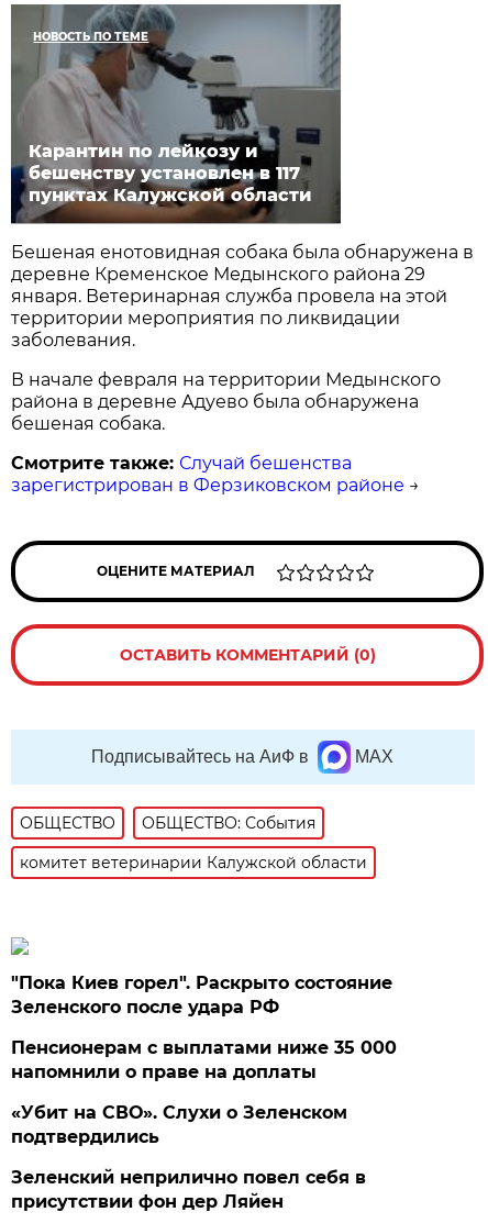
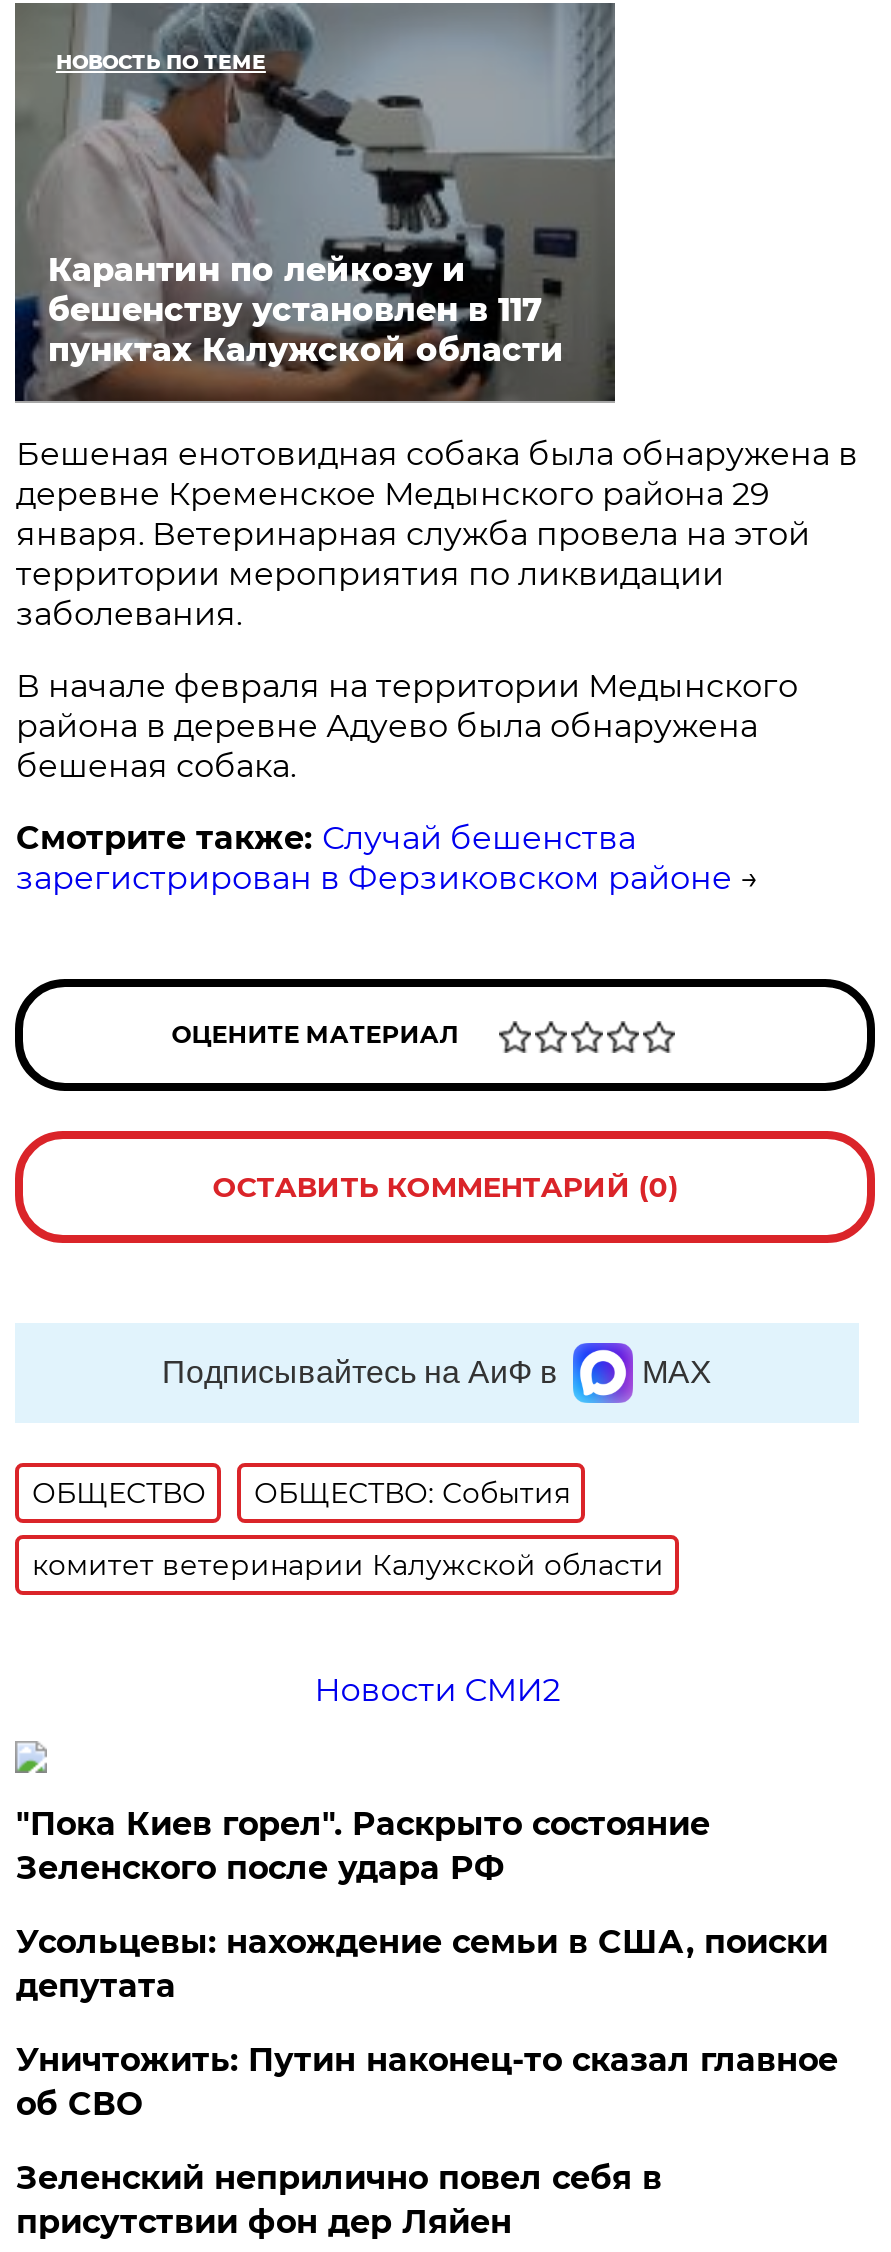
none -> [314,1671,560,1709] Новости СМИ2
[11,1037,397,1082] Пенсионерам с выплатами ниже 35 000 | напомнили о праве на доплаты -> [16,1923,828,2005] Усольцевы: нахождение семьи в США, поиски | депутата
[11,1102,348,1147] «Убит на СВО». Слухи о Зеленском | подтвердились -> [16,2041,838,2123] Уничтожить: Путин наконец-то сказал главное | об СВО

